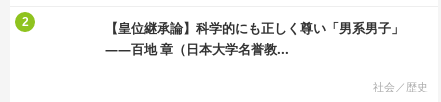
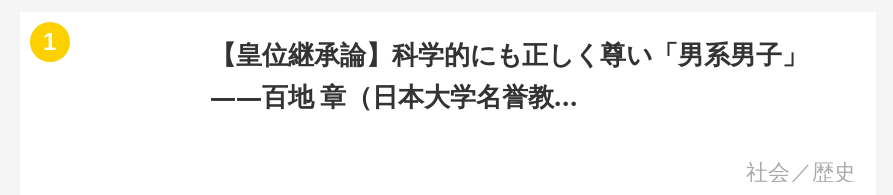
[21,15,28,29] 2 -> [43,28,57,56] 1

